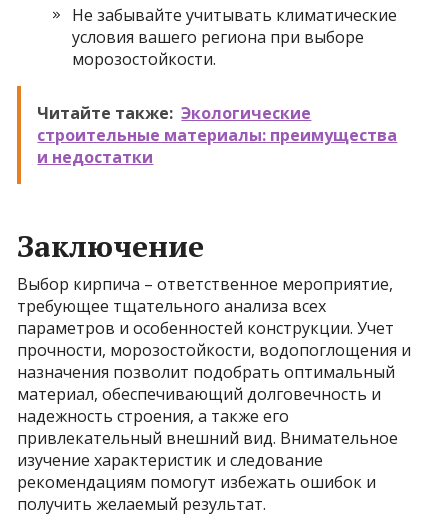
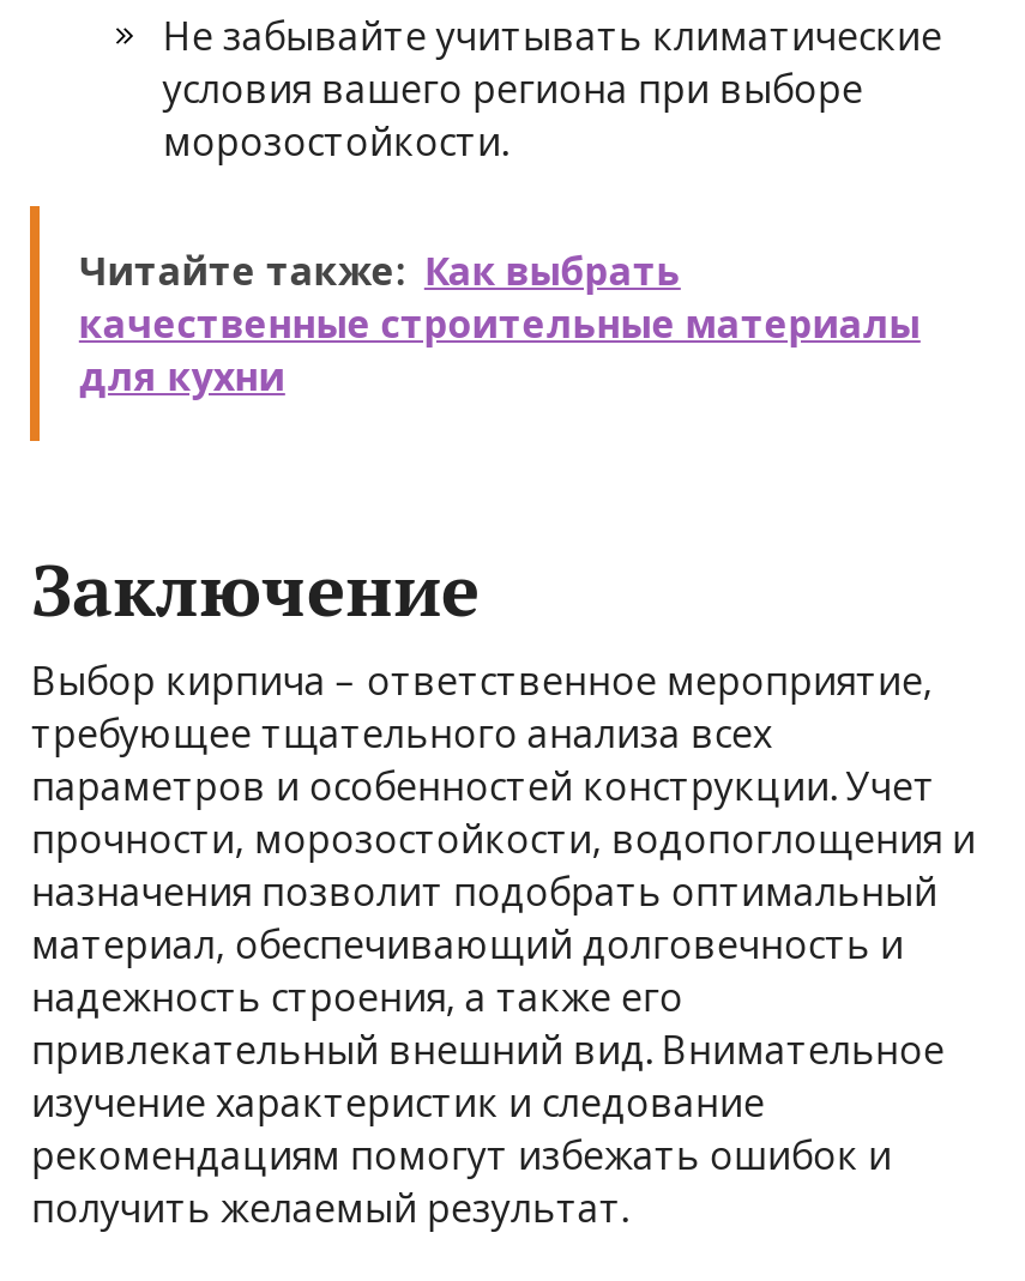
[37,102,397,168] Читайте также: Экологические | строительные материалы: преимущества | и недостатки -> [79,244,920,403] Читайте также: Как выбрать | качественные строительные материалы | для кухни

